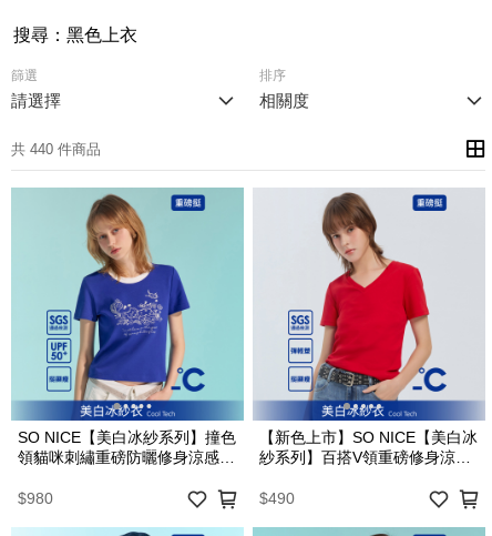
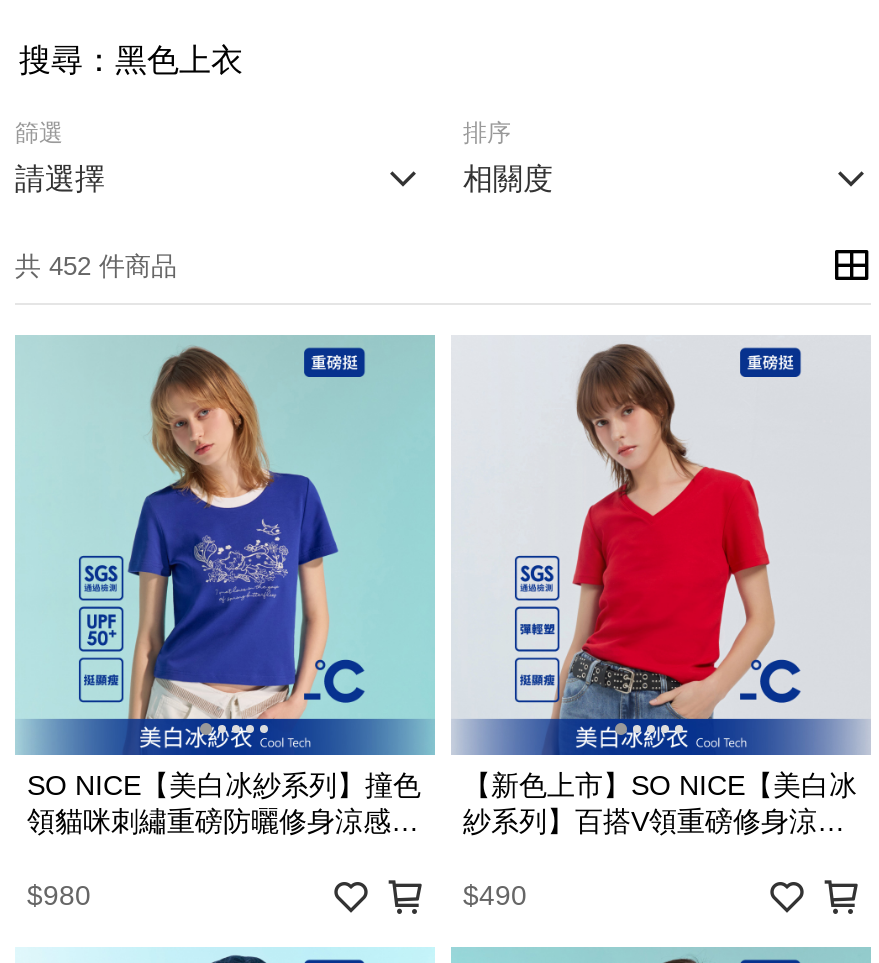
[11,140,101,157] 共 440 件商品 -> [15,250,177,280] 共 452 件商品

